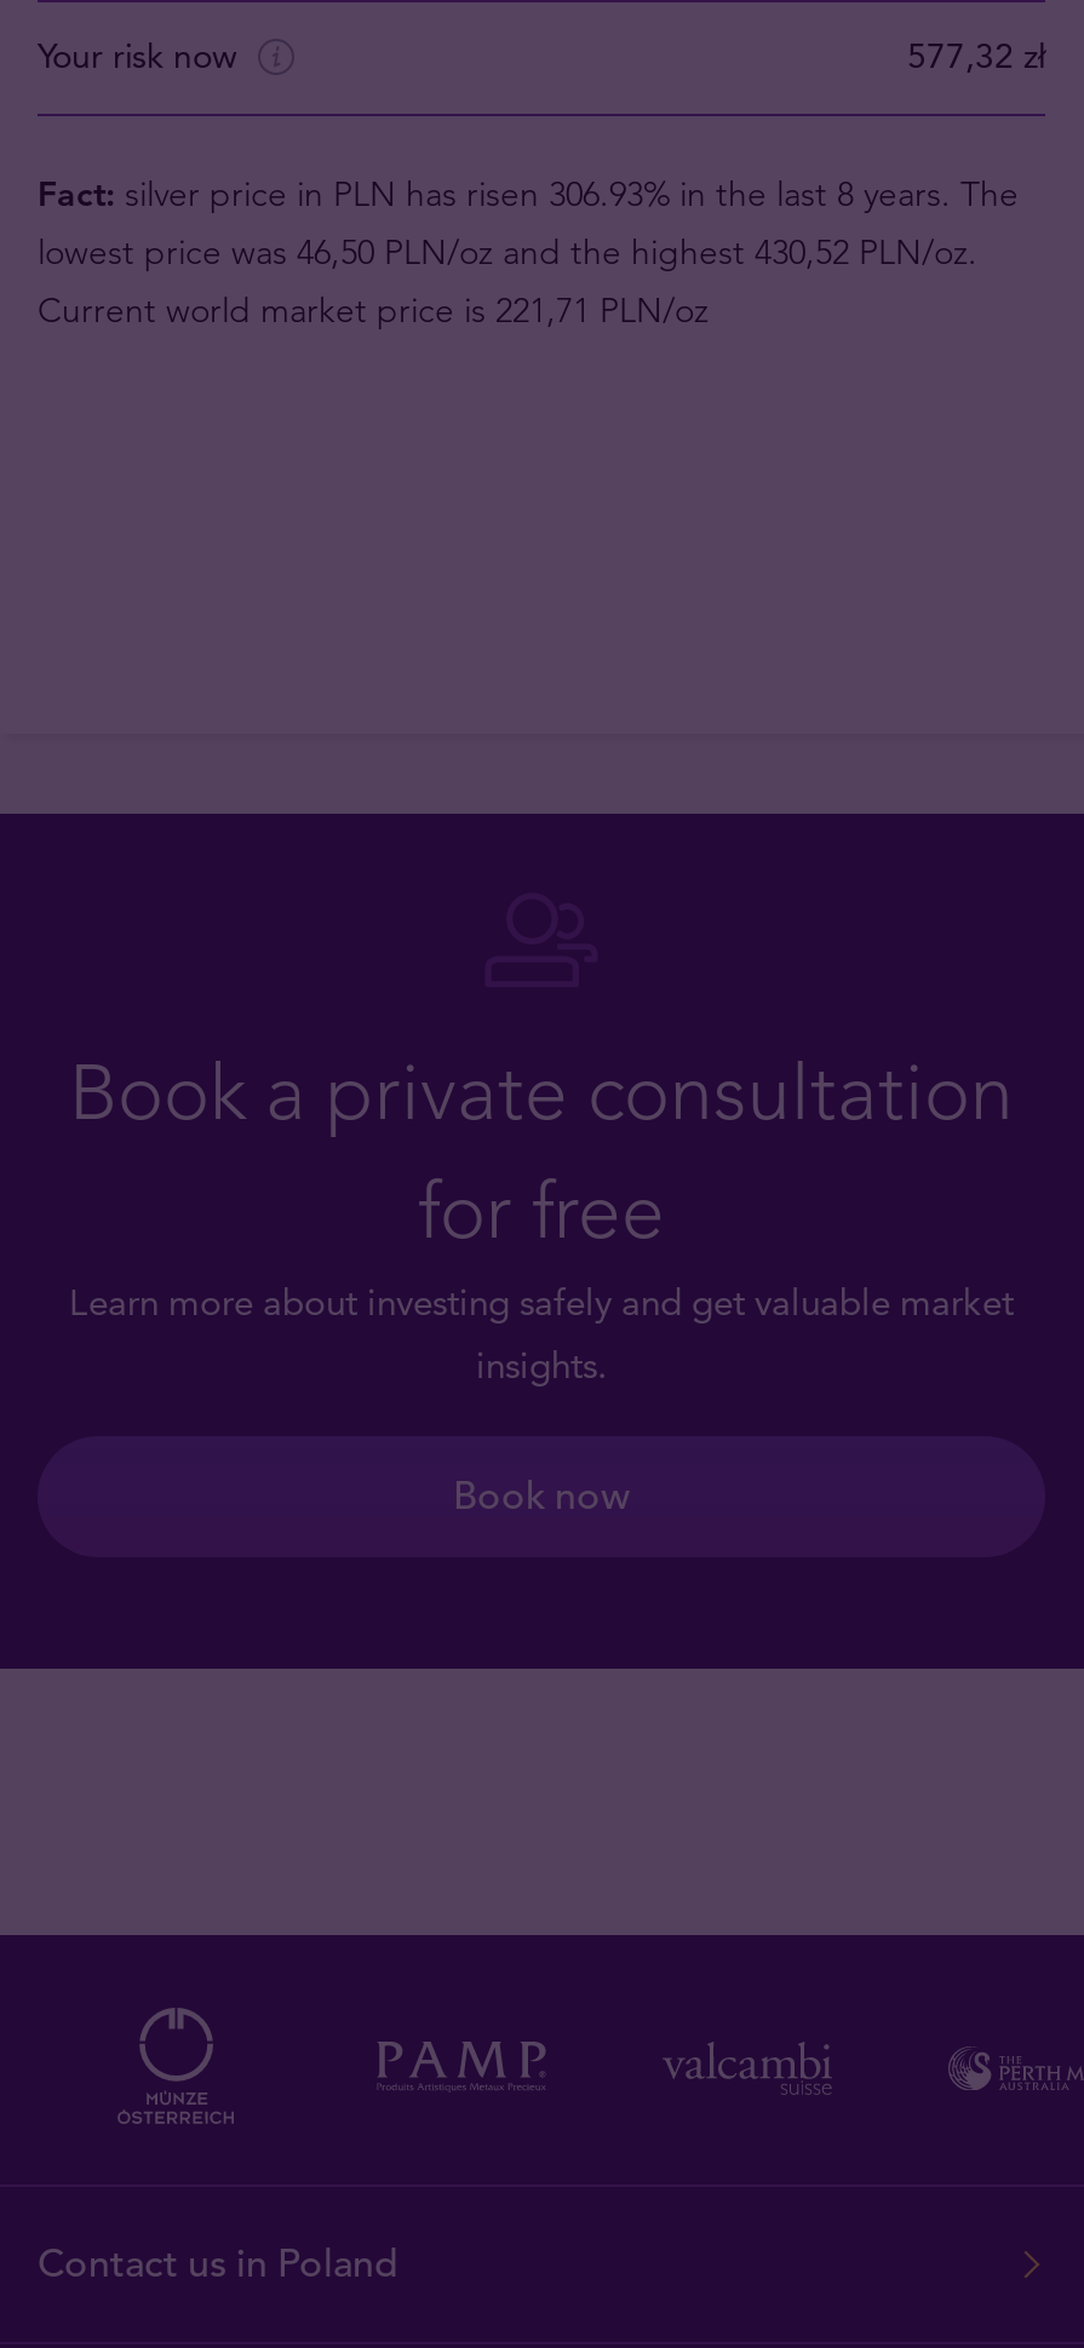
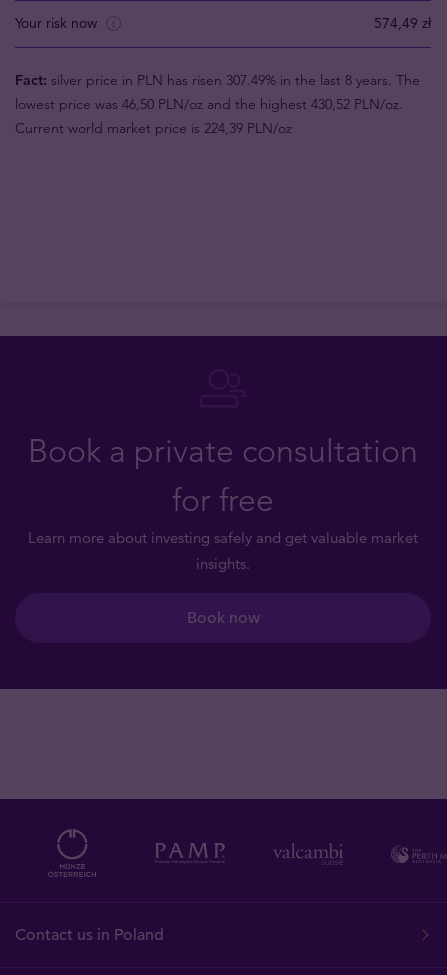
[907,34,1045,77] 577,32 zł -> [374,14,431,32] 574,49 zł
[38,171,1019,215] Fact: silver price in PLN has risen 306.93% in the last 8 years. The -> [15,71,420,89] Fact: silver price in PLN has risen 307.49% in the last 8 years. The
[38,287,709,331] Current world market price is 221,71 PLN/oz -> [15,119,292,137] Current world market price is 224,39 PLN/oz

